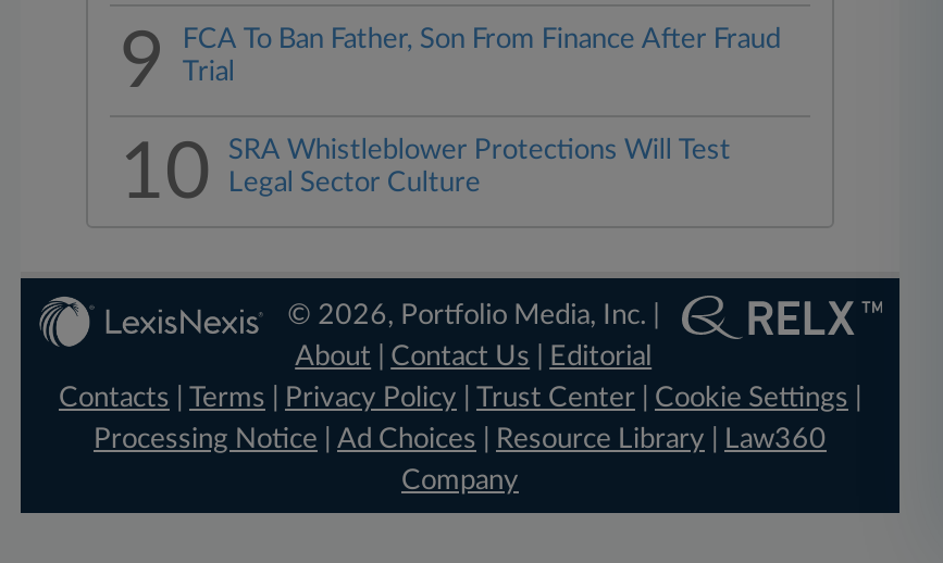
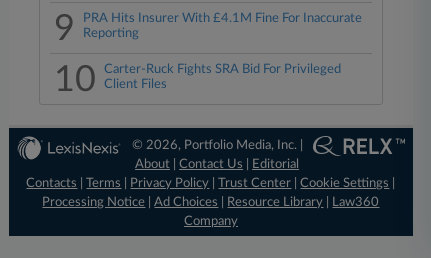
[183,26,781,87] FCA To Ban Father, Son From Finance After Fraud | Trial -> [83,12,362,40] PRA Hits Insurer With £4.1M Fine For Inaccurate | Reporting
[228,137,731,198] SRA Whistleblower Protections Will Test | Legal Sector Culture -> [104,63,341,91] Carter-Ruck Fights SRA Bid For Privileged | Client Files

